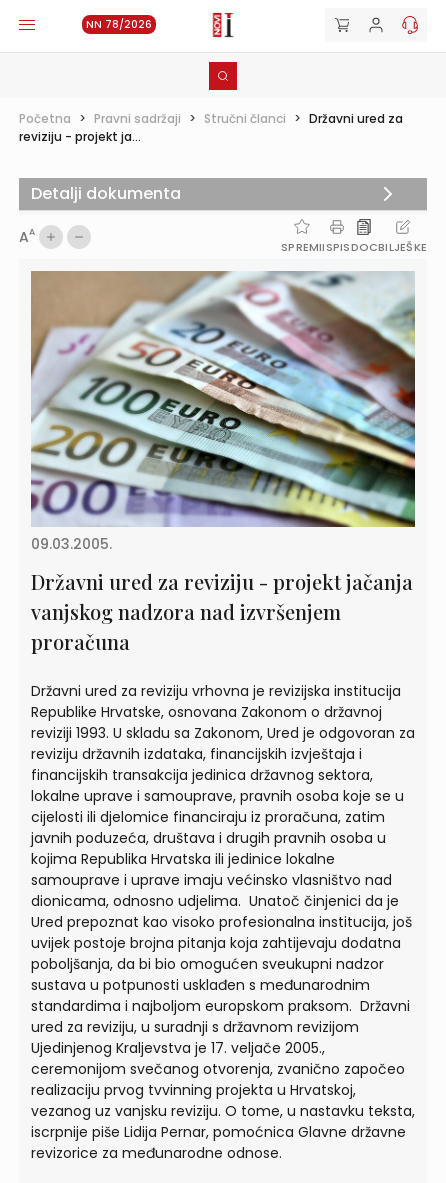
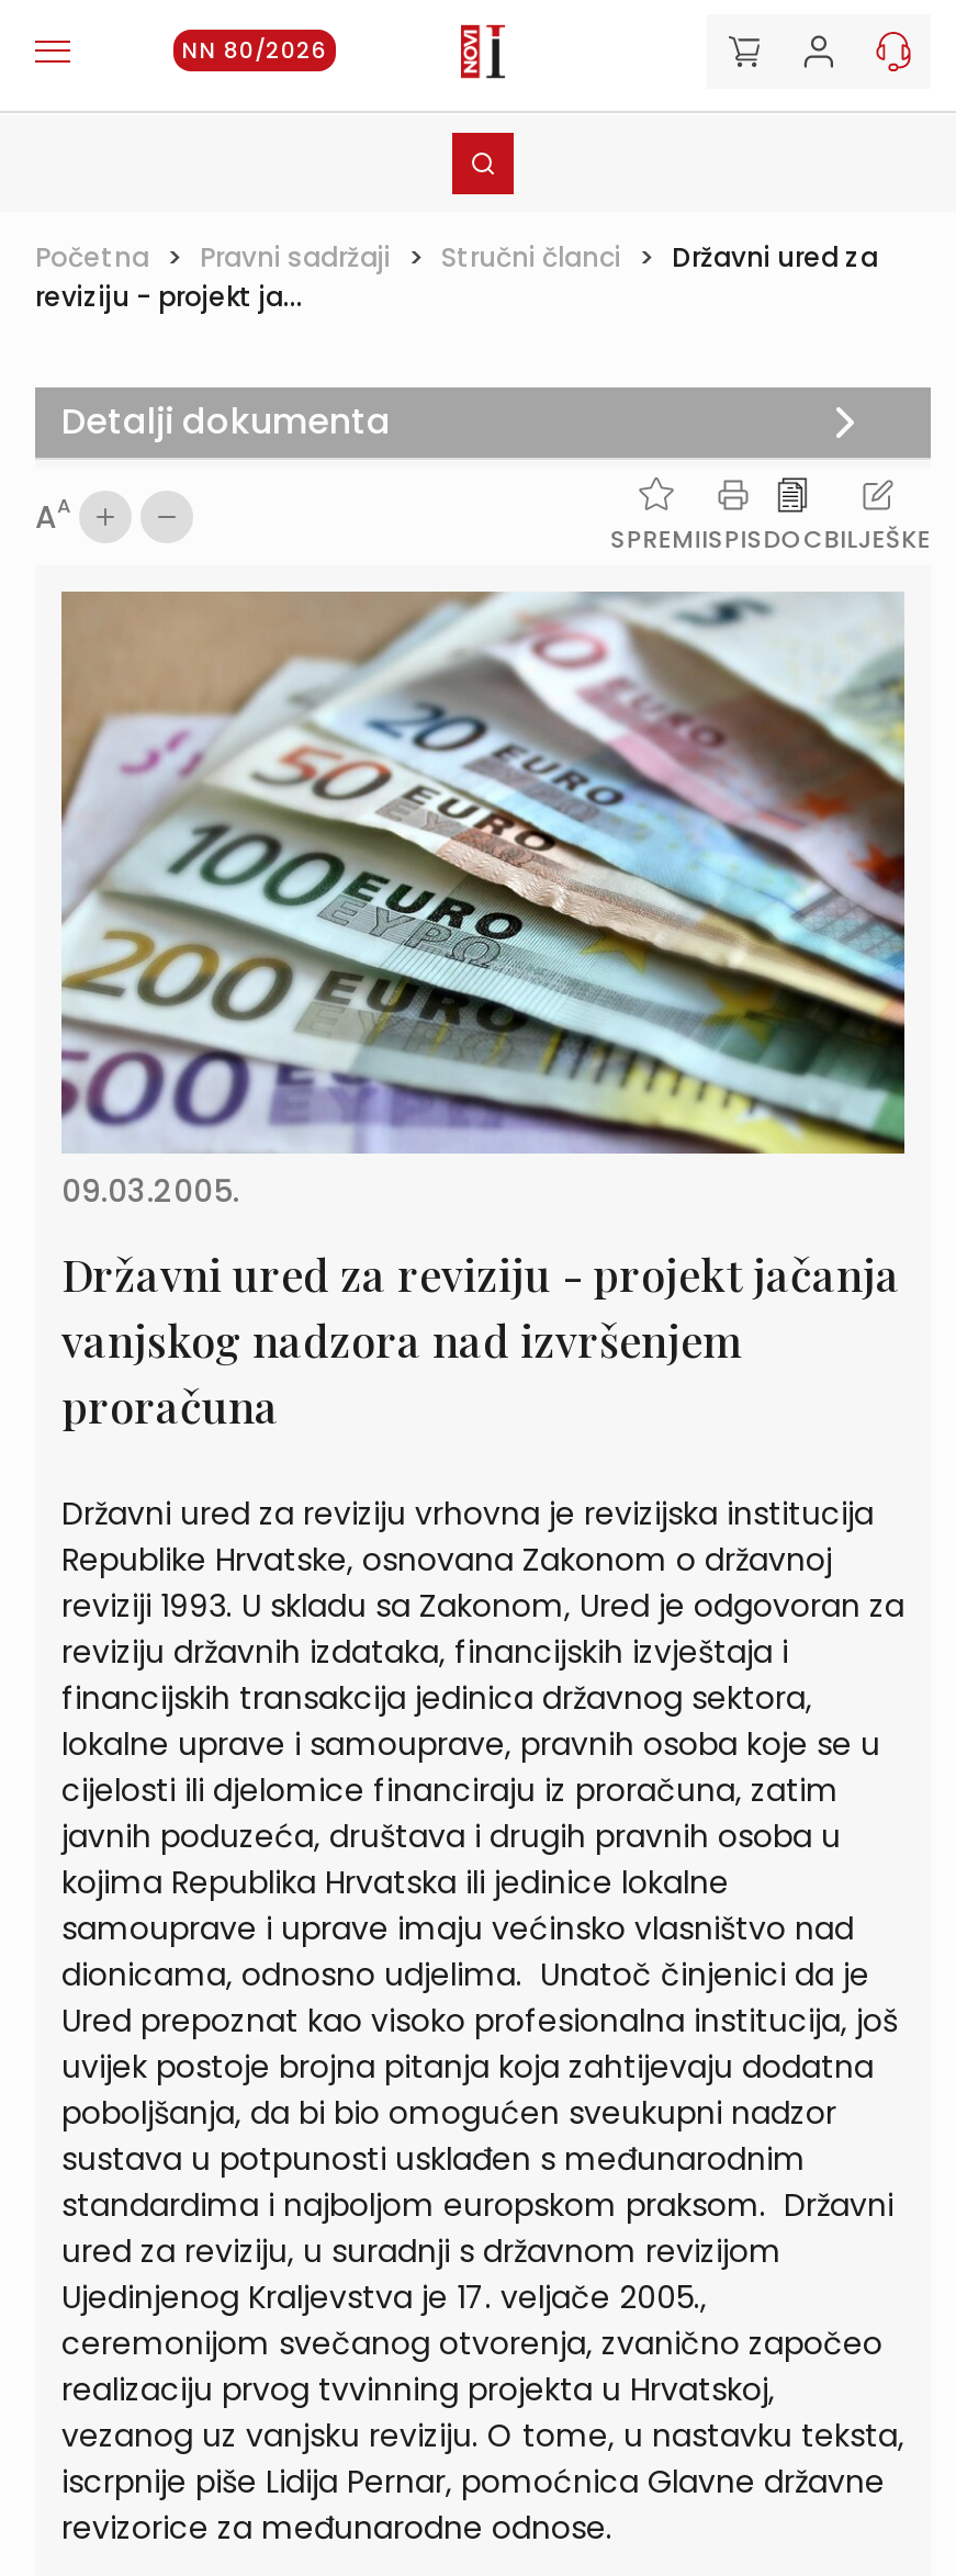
[86,17,152,32] NN 78/2026 -> [182,34,327,67] NN 80/2026

